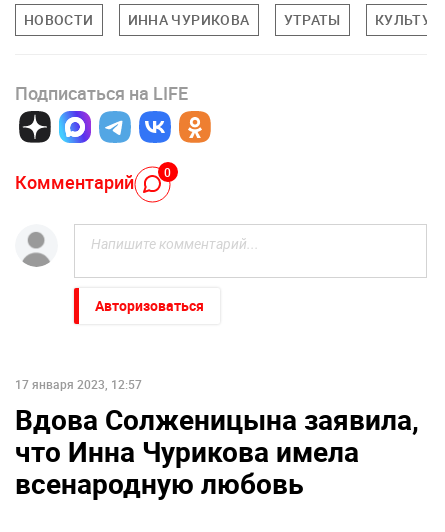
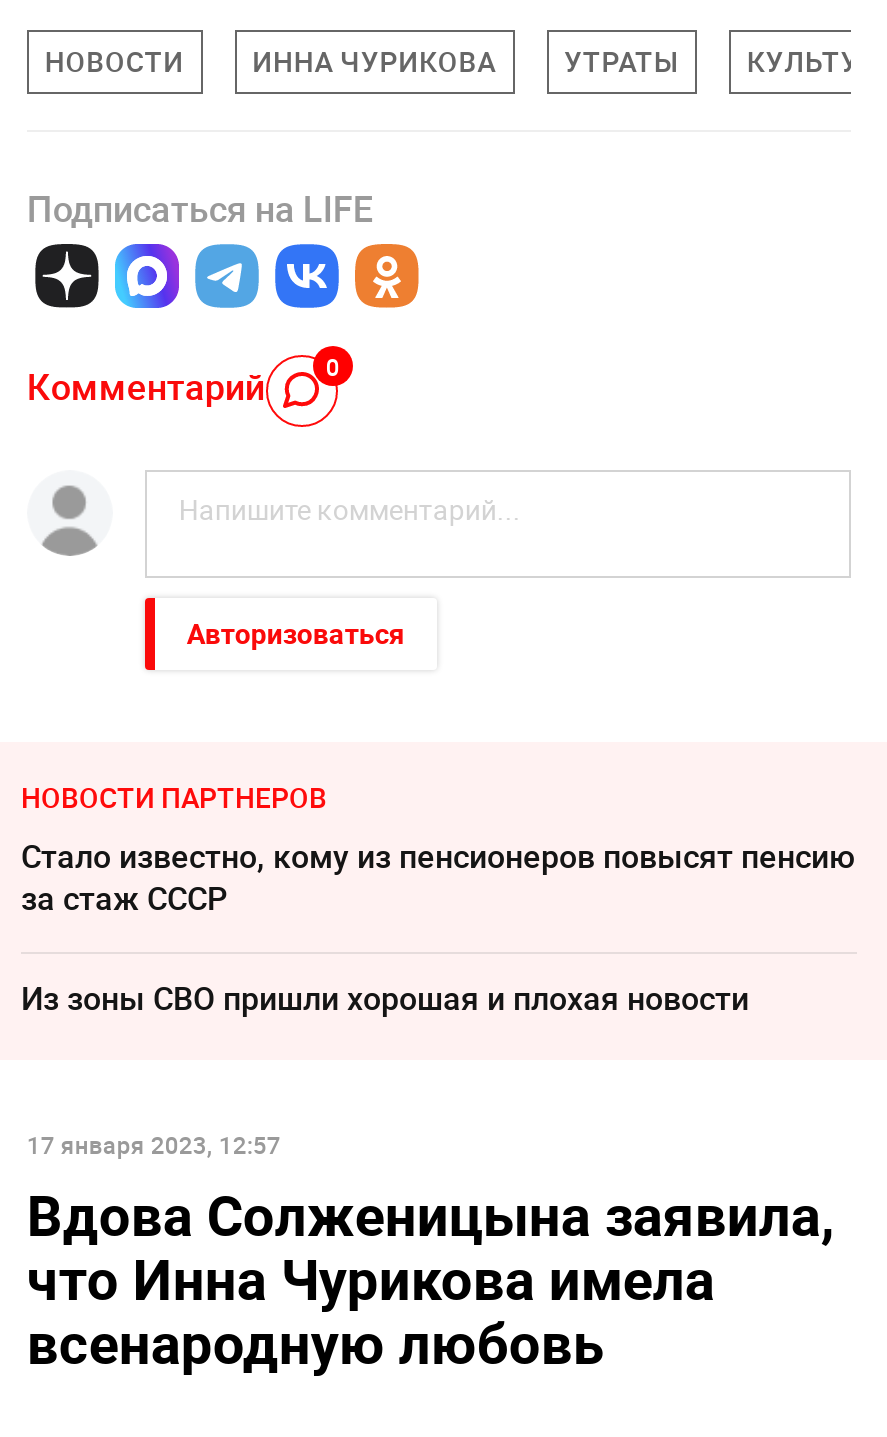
none -> [21,777,855,1019] НОВОСТИ ПАРТНЕРОВ | Стало известно, кому из пенсионеров повысят пенсию | за стаж СССР | Из зоны СВО пришли хорошая и плохая новости

